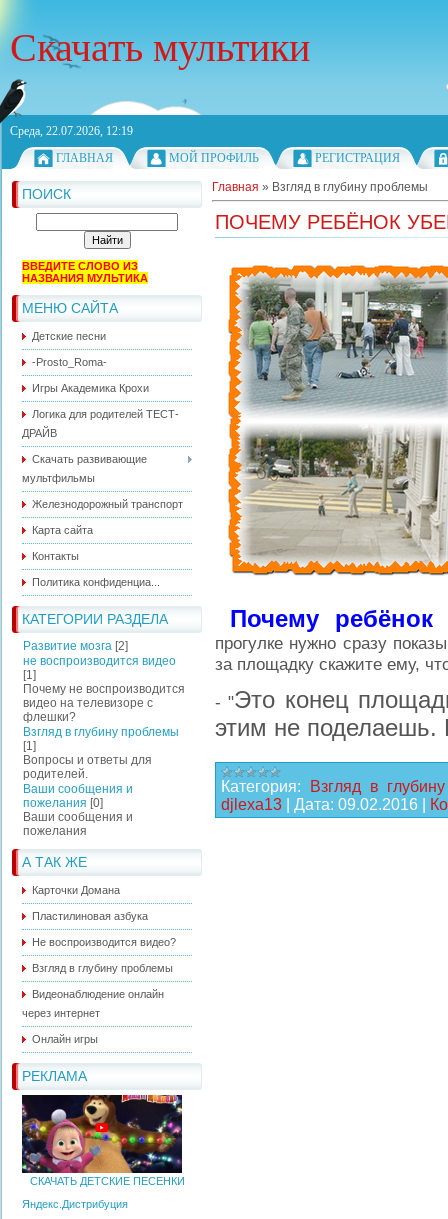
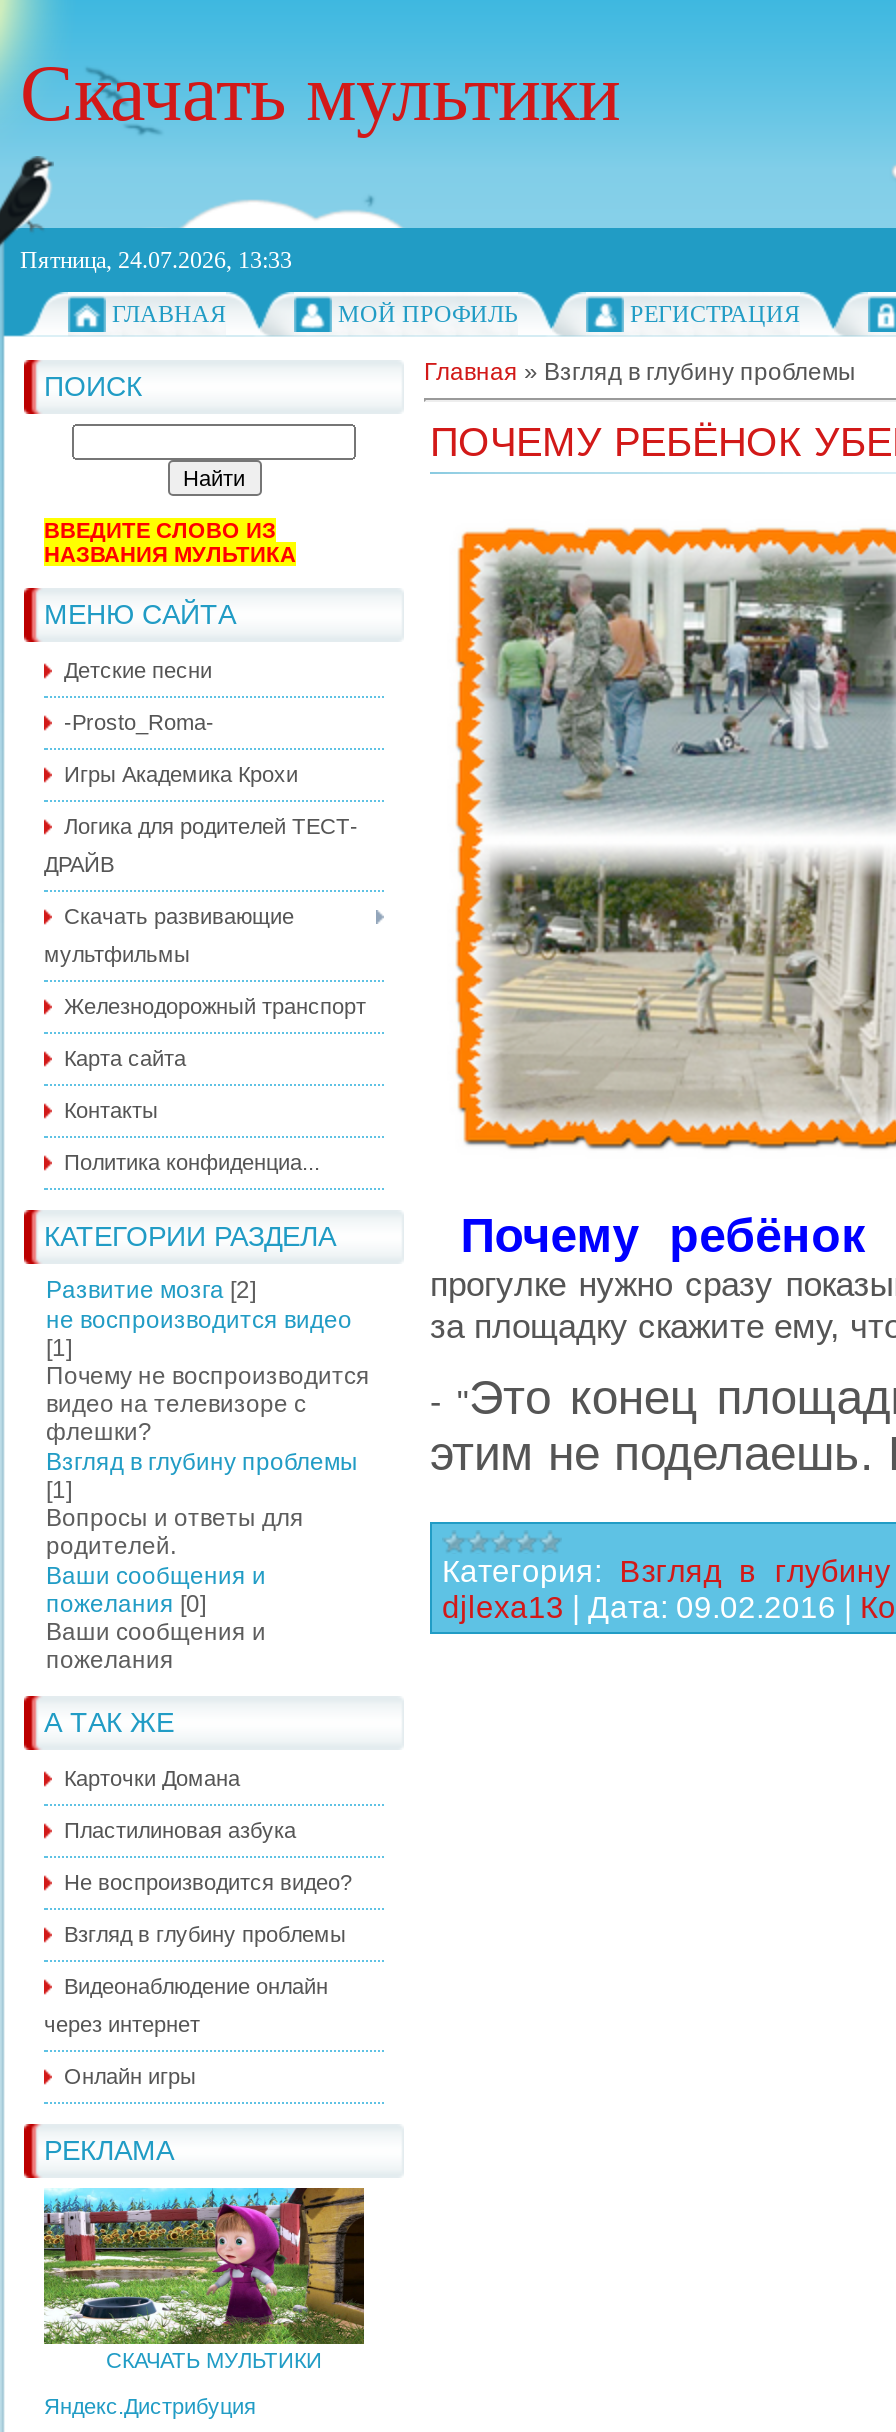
[10,124,133,138] Среда, 22.07.2026, 12:19 -> [20,246,292,274] Пятница, 24.07.2026, 13:33
[21,1094,184,1187] [image] | СКАЧАТЬ ДЕТСКИЕ ПЕСЕНКИ -> [42,2186,366,2372] [image] | СКАЧАТЬ МУЛЬТИКИ

